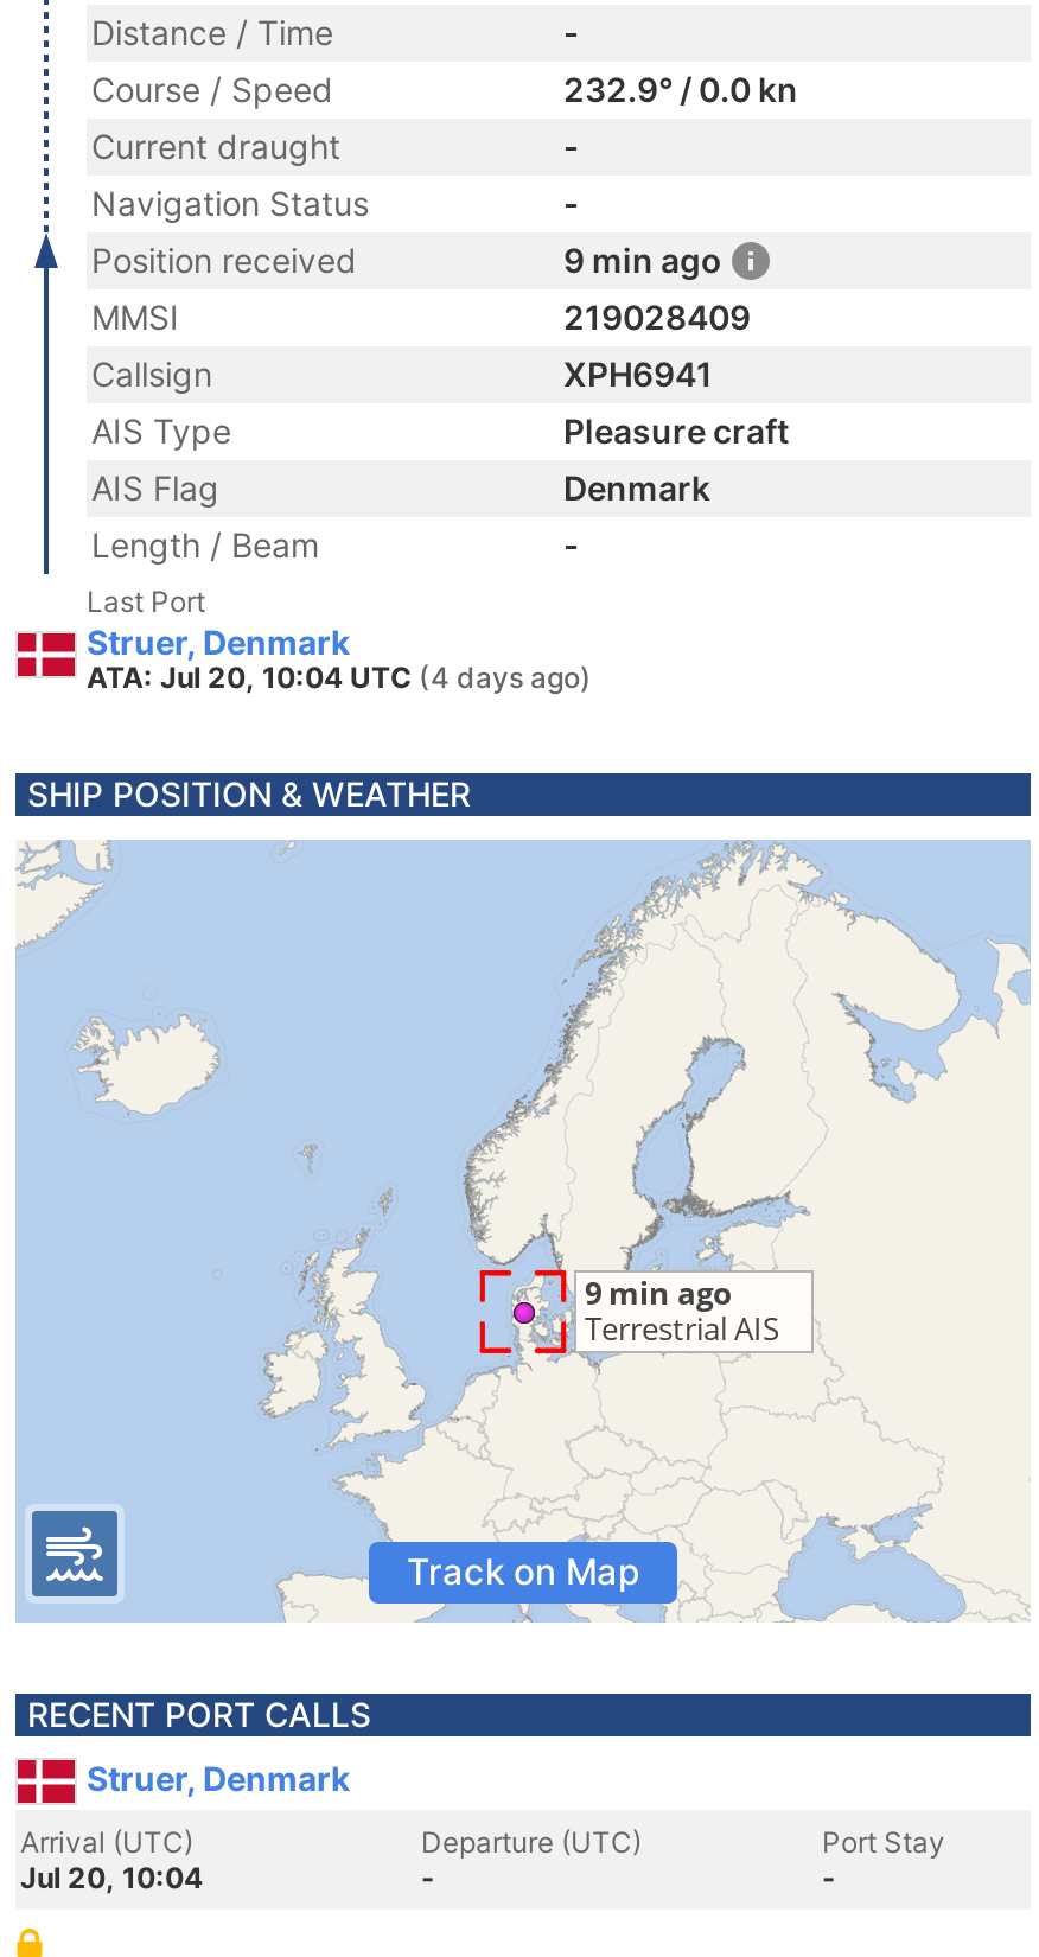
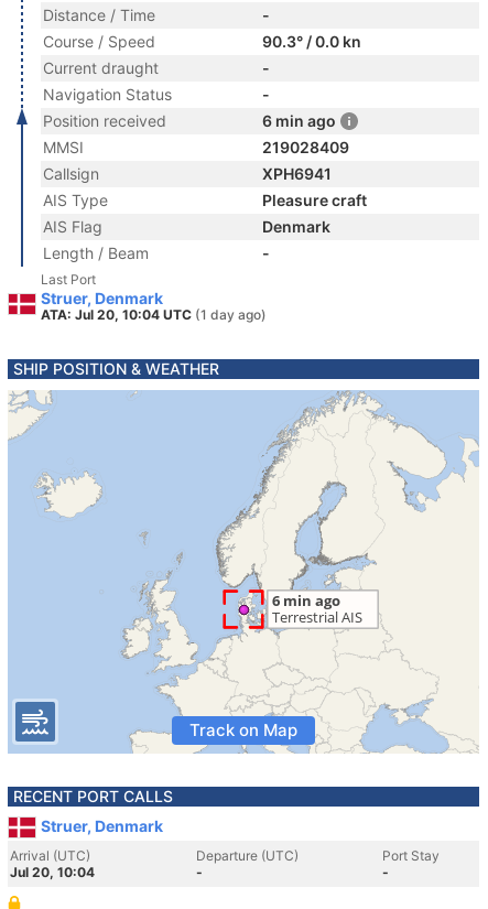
[563,69,798,109] 232.9° / 0.0 kn -> [262,32,361,51] 90.3° / 0.0 kn
[563,240,722,280] 9 min ago -> [262,111,336,130] 6 min ago
[87,659,592,695] ATA: Jul 20, 10:04 UTC (4 days ago) -> [41,306,267,323] ATA: Jul 20, 10:04 UTC (1 day ago)

